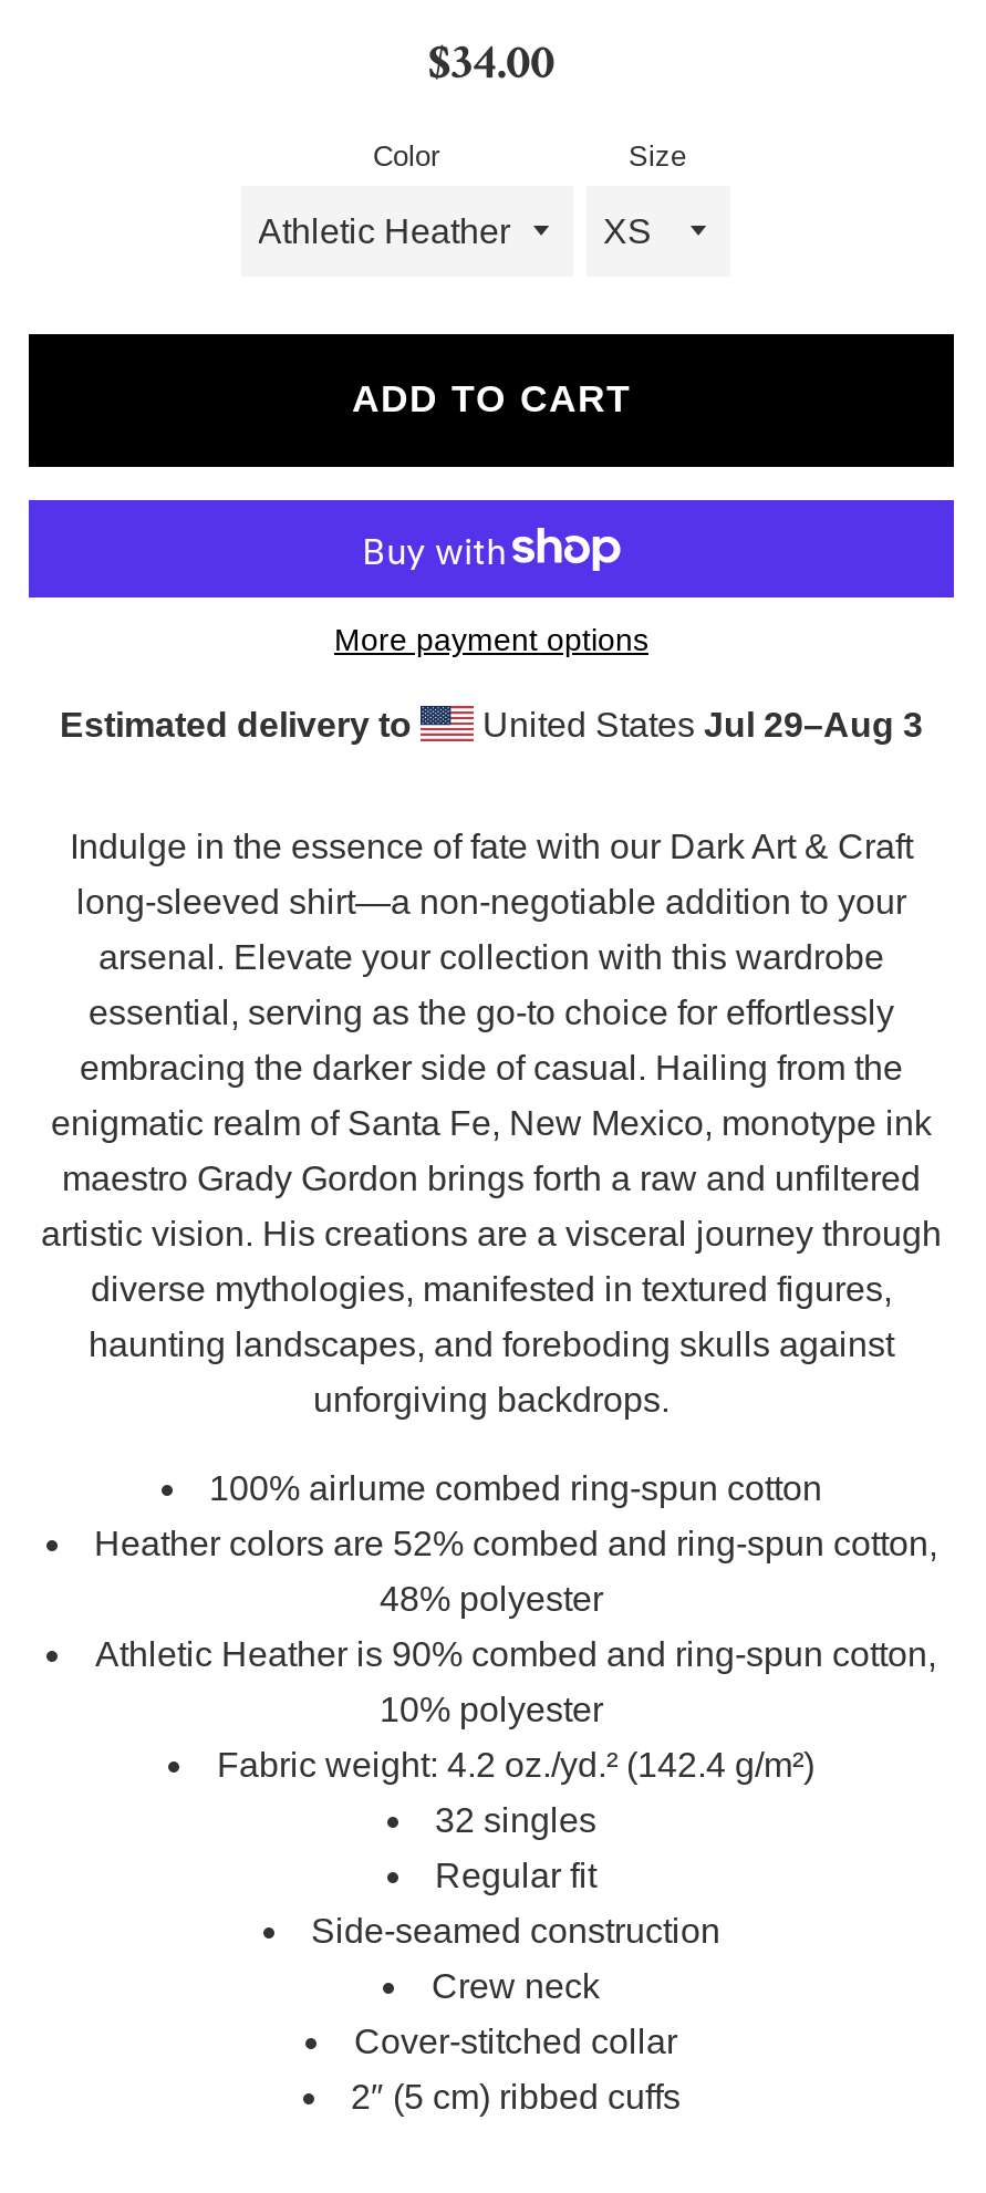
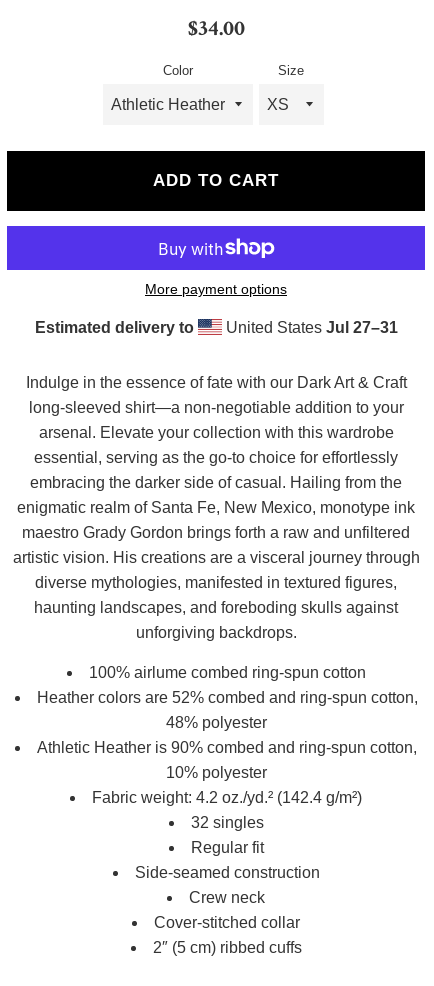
[474,706,923,744] United States Jul 29–Aug 3 -> [221,319,397,336] United States Jul 27–31

